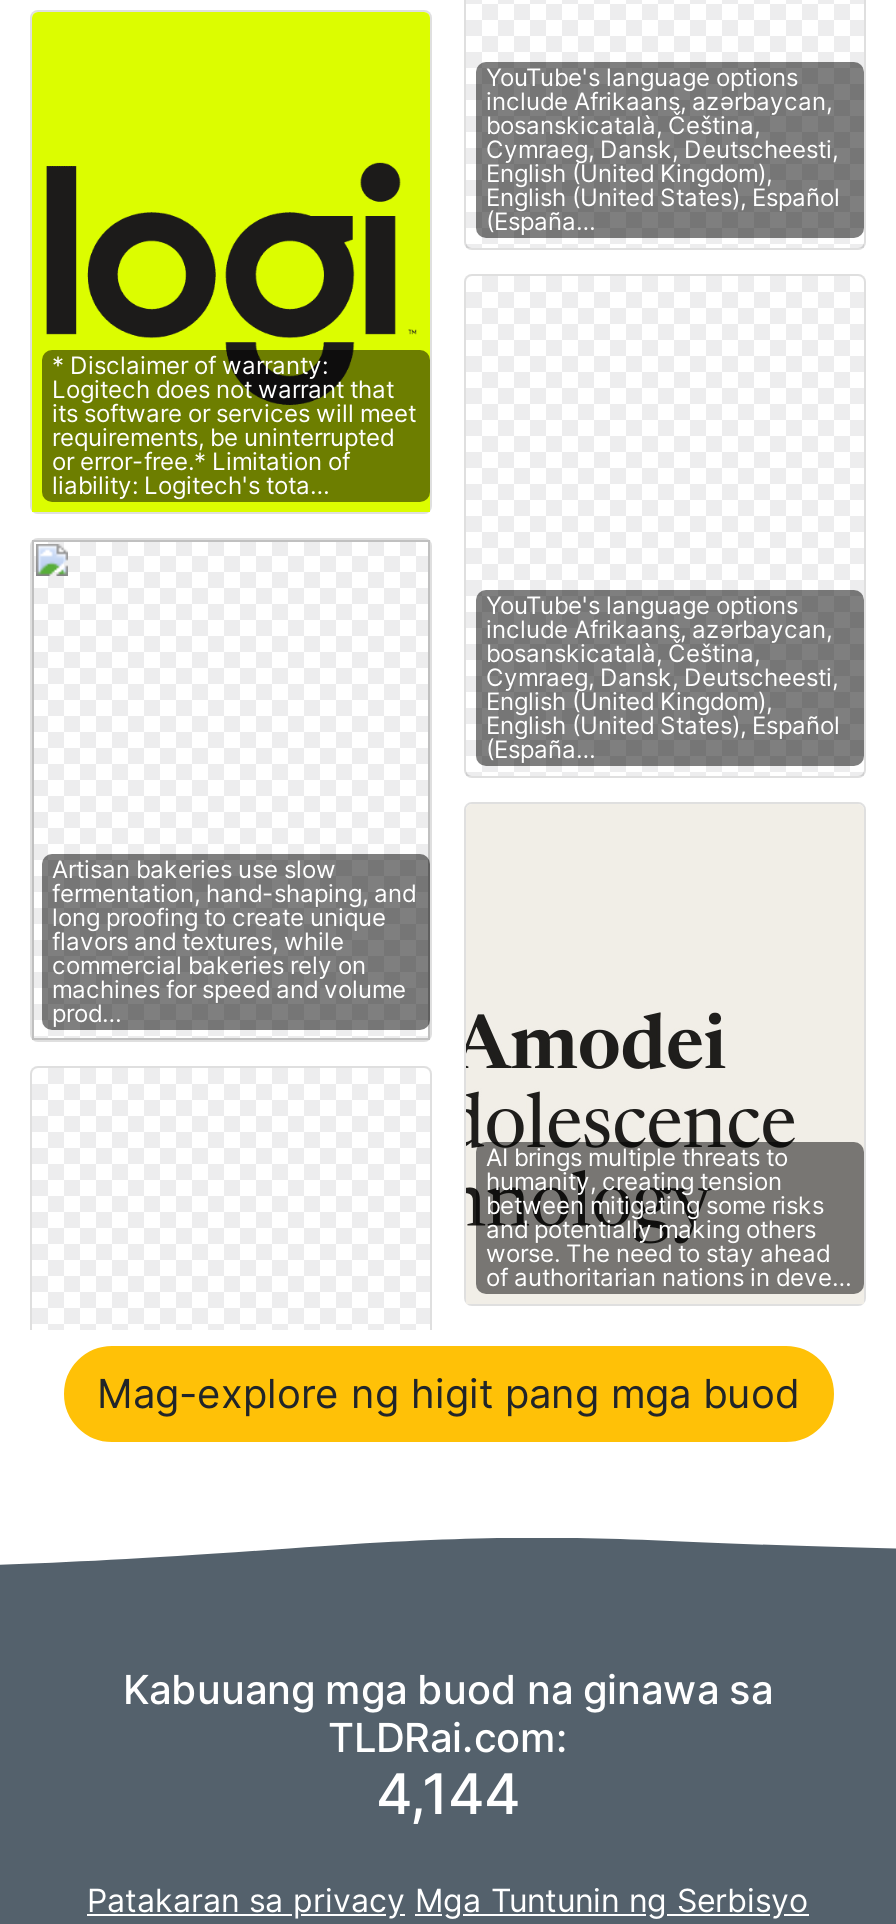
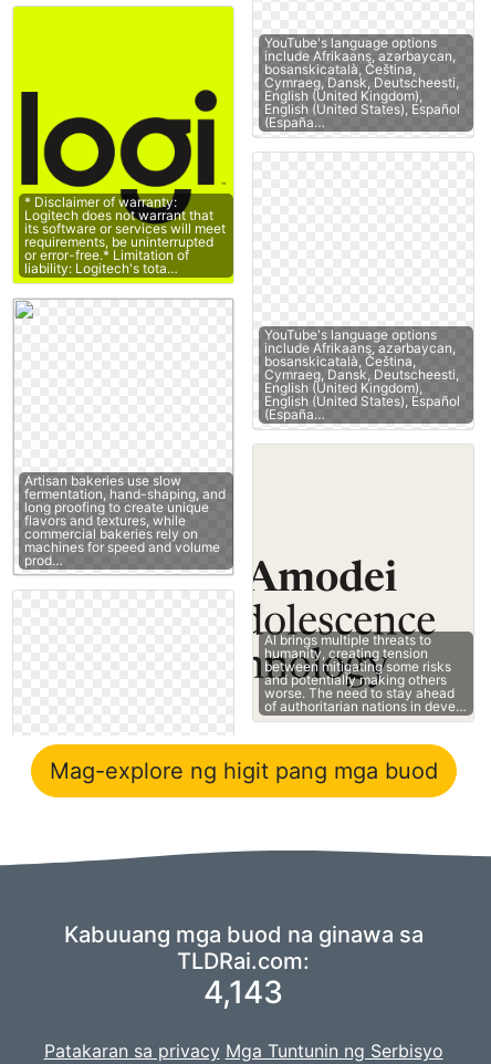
[376,1760,520,1828] 4,144 -> [203,973,283,1011] 4,143

